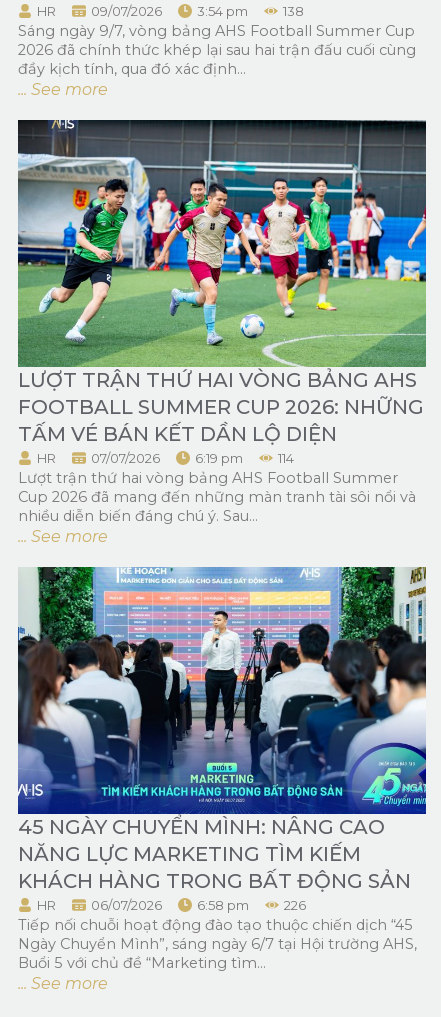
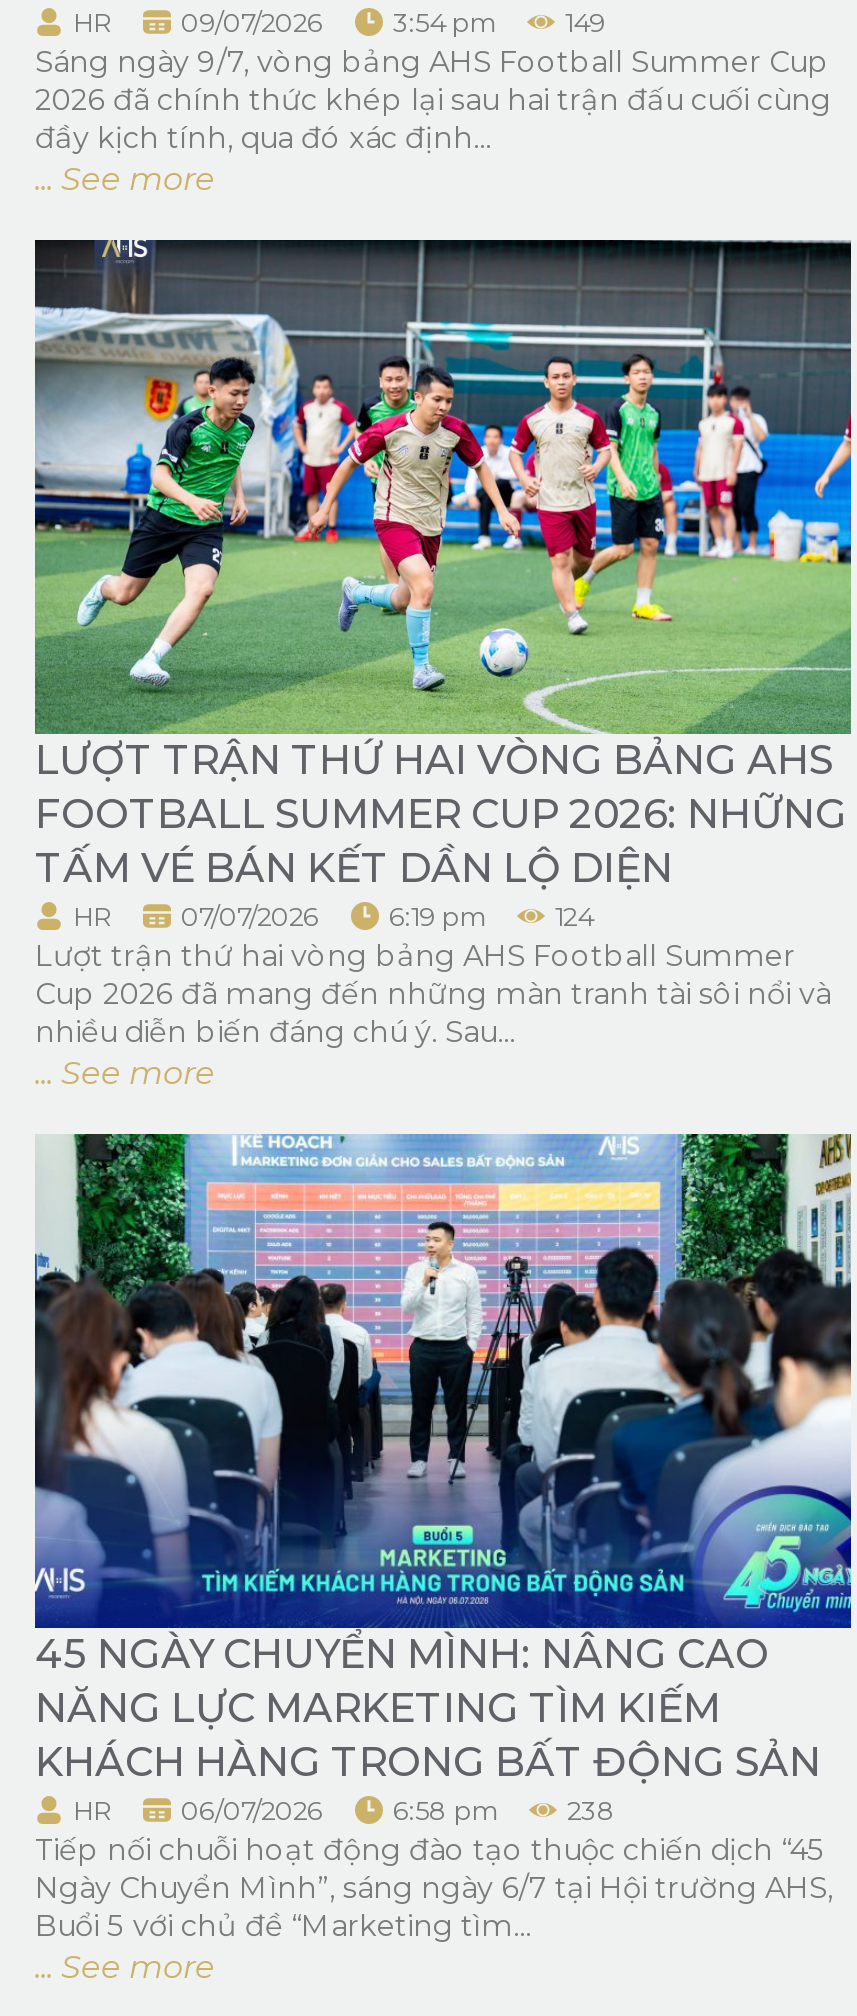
[283,3,304,19] 138 -> [565,5,605,37] 149
[278,450,294,466] 114 -> [555,899,593,931] 124
[284,897,306,913] 226 -> [567,1793,615,1825] 238

